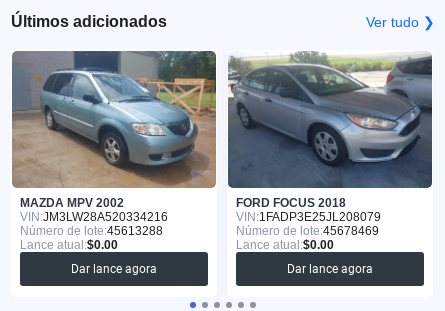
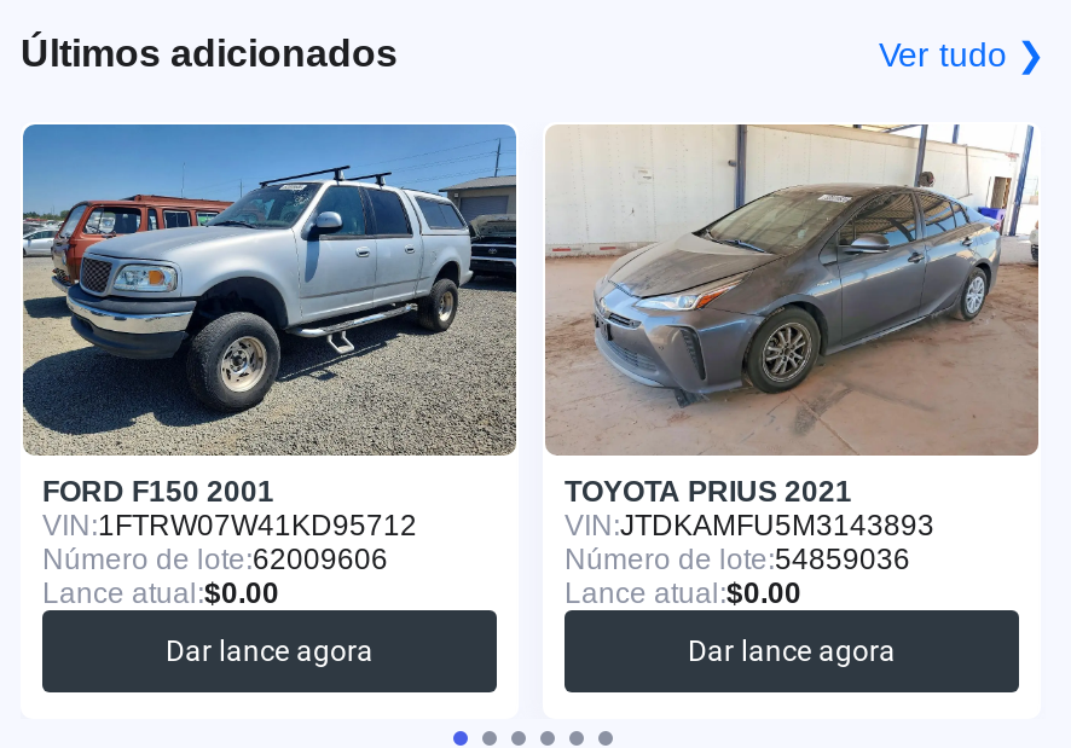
[11,50,217,238] [image] | MAZDA MPV 2002 | VIN: JM3LW28A520334216 | Número de lote:45613288 -> [21,122,519,576] [image] | FORD F150 2001 | VIN: 1FTRW07W41KD95712 | Número de lote:62009606
[227,51,433,238] [image] | FORD FOCUS 2018 | VIN: 1FADP3E25JL208079 | Número de lote:45678469 -> [545,122,1041,576] [image] | TOYOTA PRIUS 2021 | VIN: JTDKAMFU5M3143893 | Número de lote:54859036

